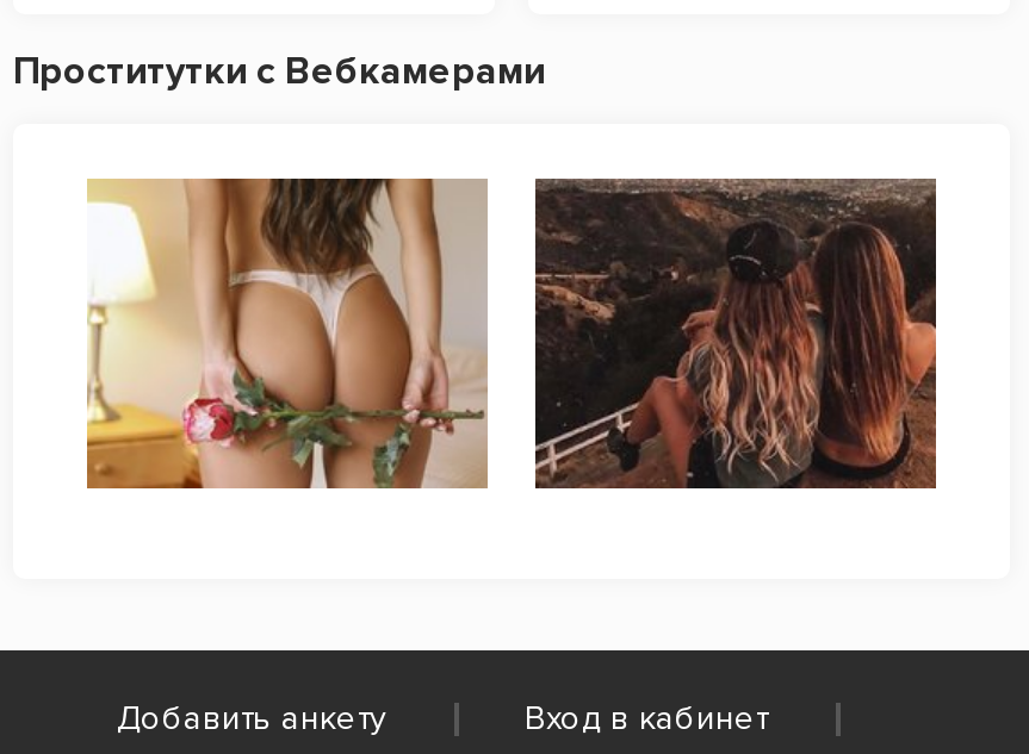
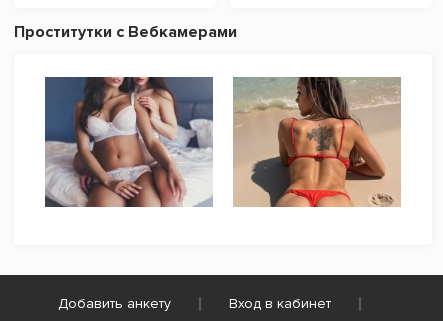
[85,176,488,491] [image] -> [44,76,214,208] [image]
[533,176,938,491] [image] -> [233,76,401,208] [image]

